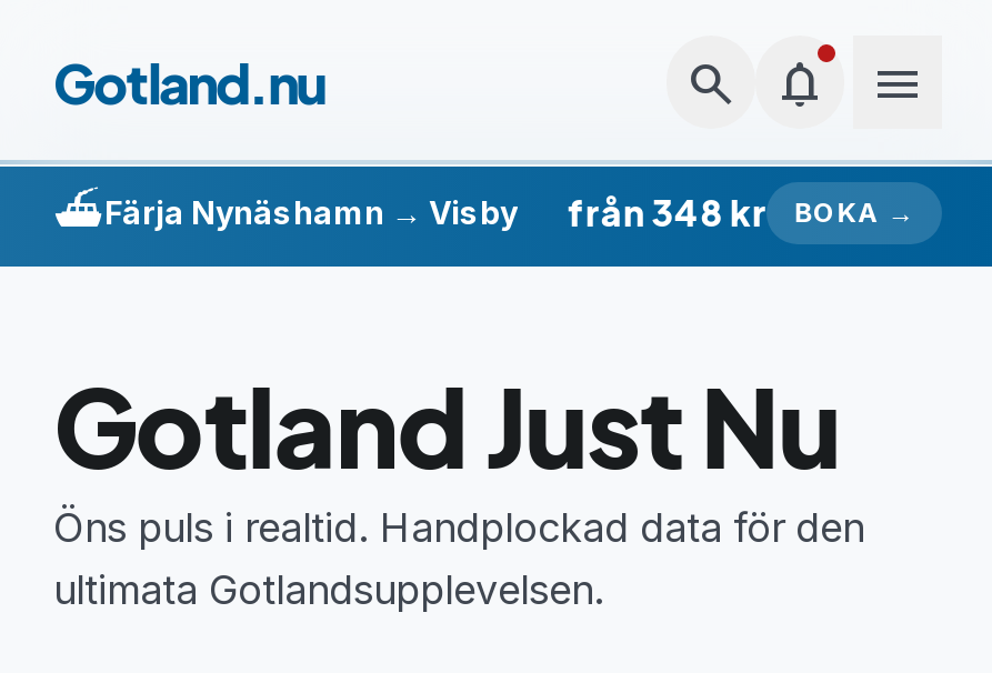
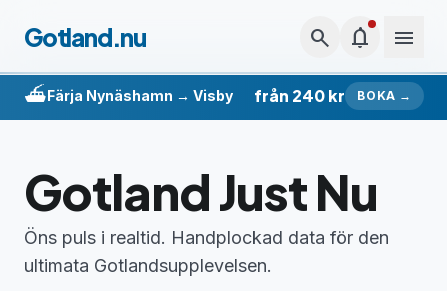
[567,189,767,235] från 348 kr -> [254,85,345,106] från 240 kr

